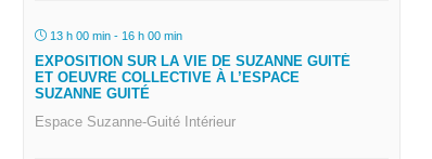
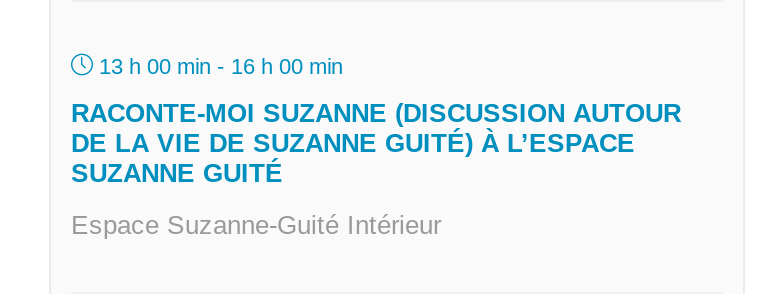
[35,53,351,86] EXPOSITION SUR LA VIE DE SUZANNE GUITÉ | ET OEUVRE COLLECTIVE À L’ESPACE -> [71,98,681,158] RACONTE-MOI SUZANNE (DISCUSSION AUTOUR | DE LA VIE DE SUZANNE GUITÉ) À L’ESPACE

